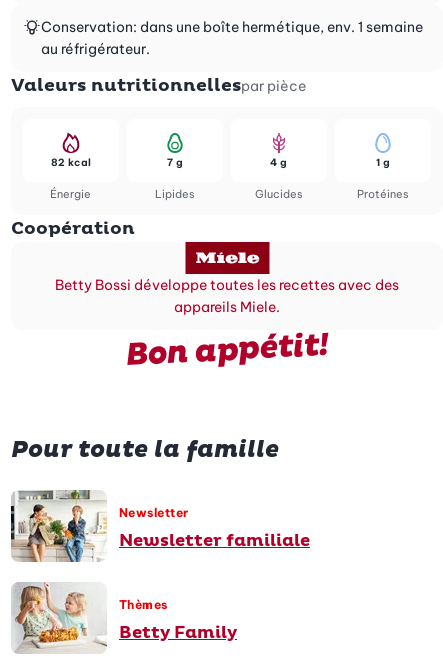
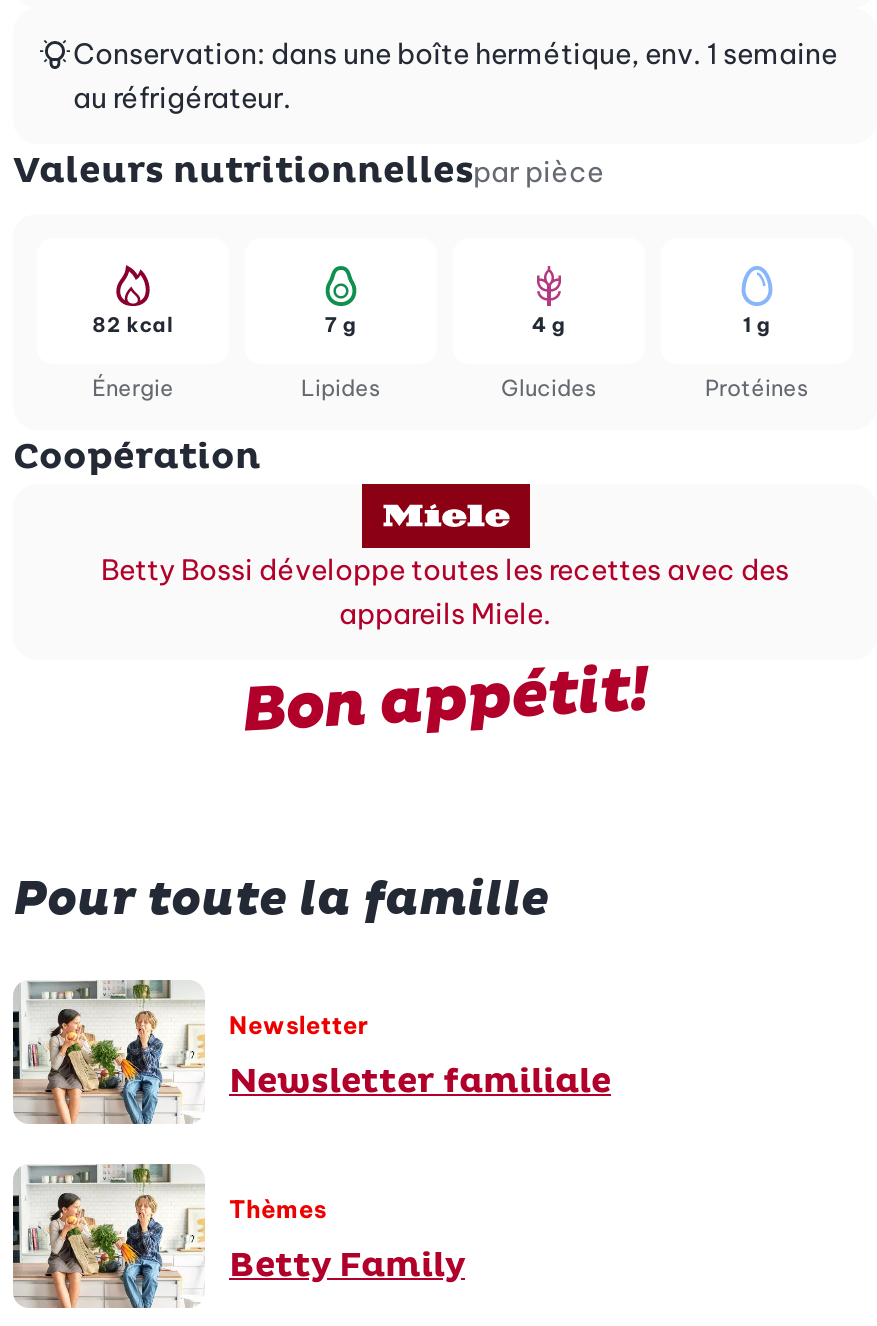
[11,583,107,654] [image] -> [11,1164,205,1310] [image]

